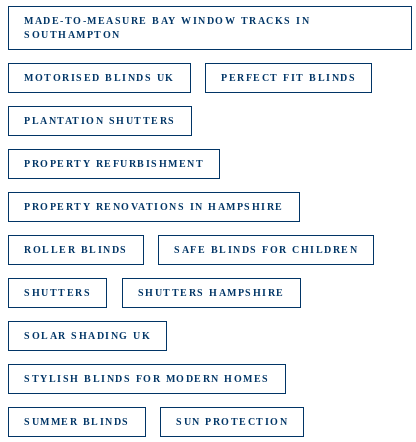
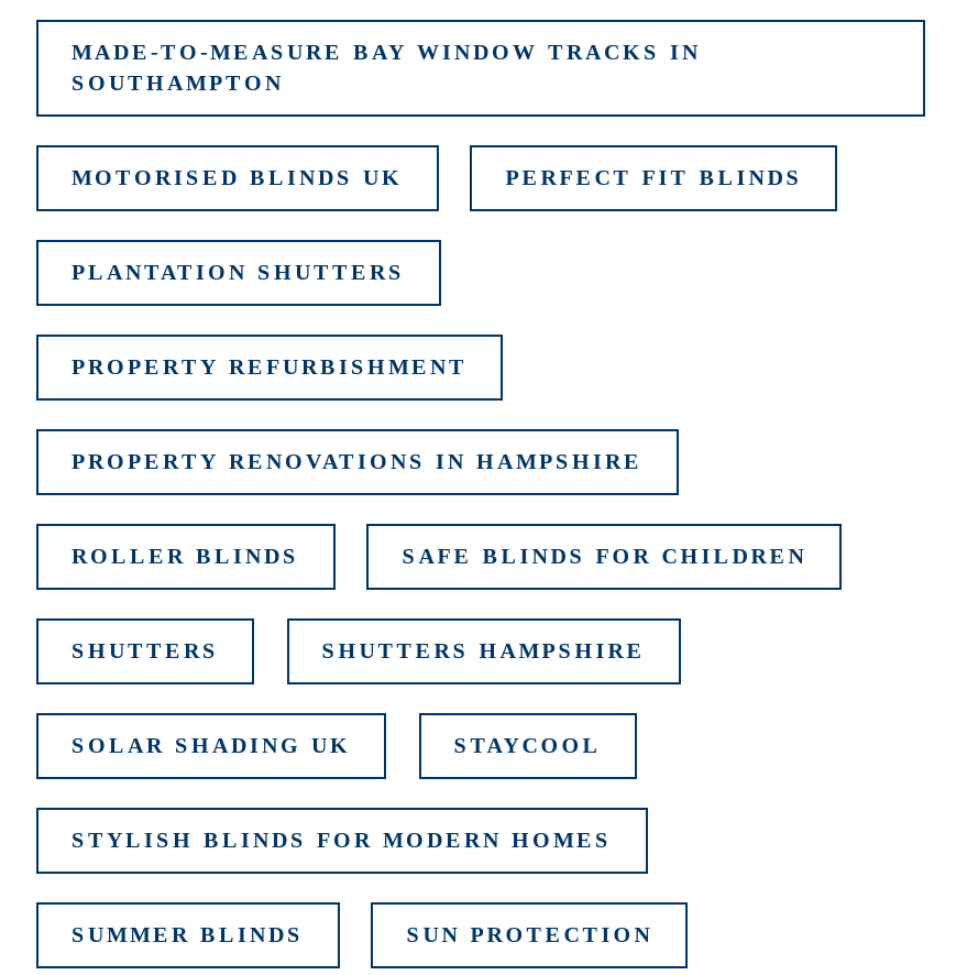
none -> [454,734,601,758] STAYCOOL

